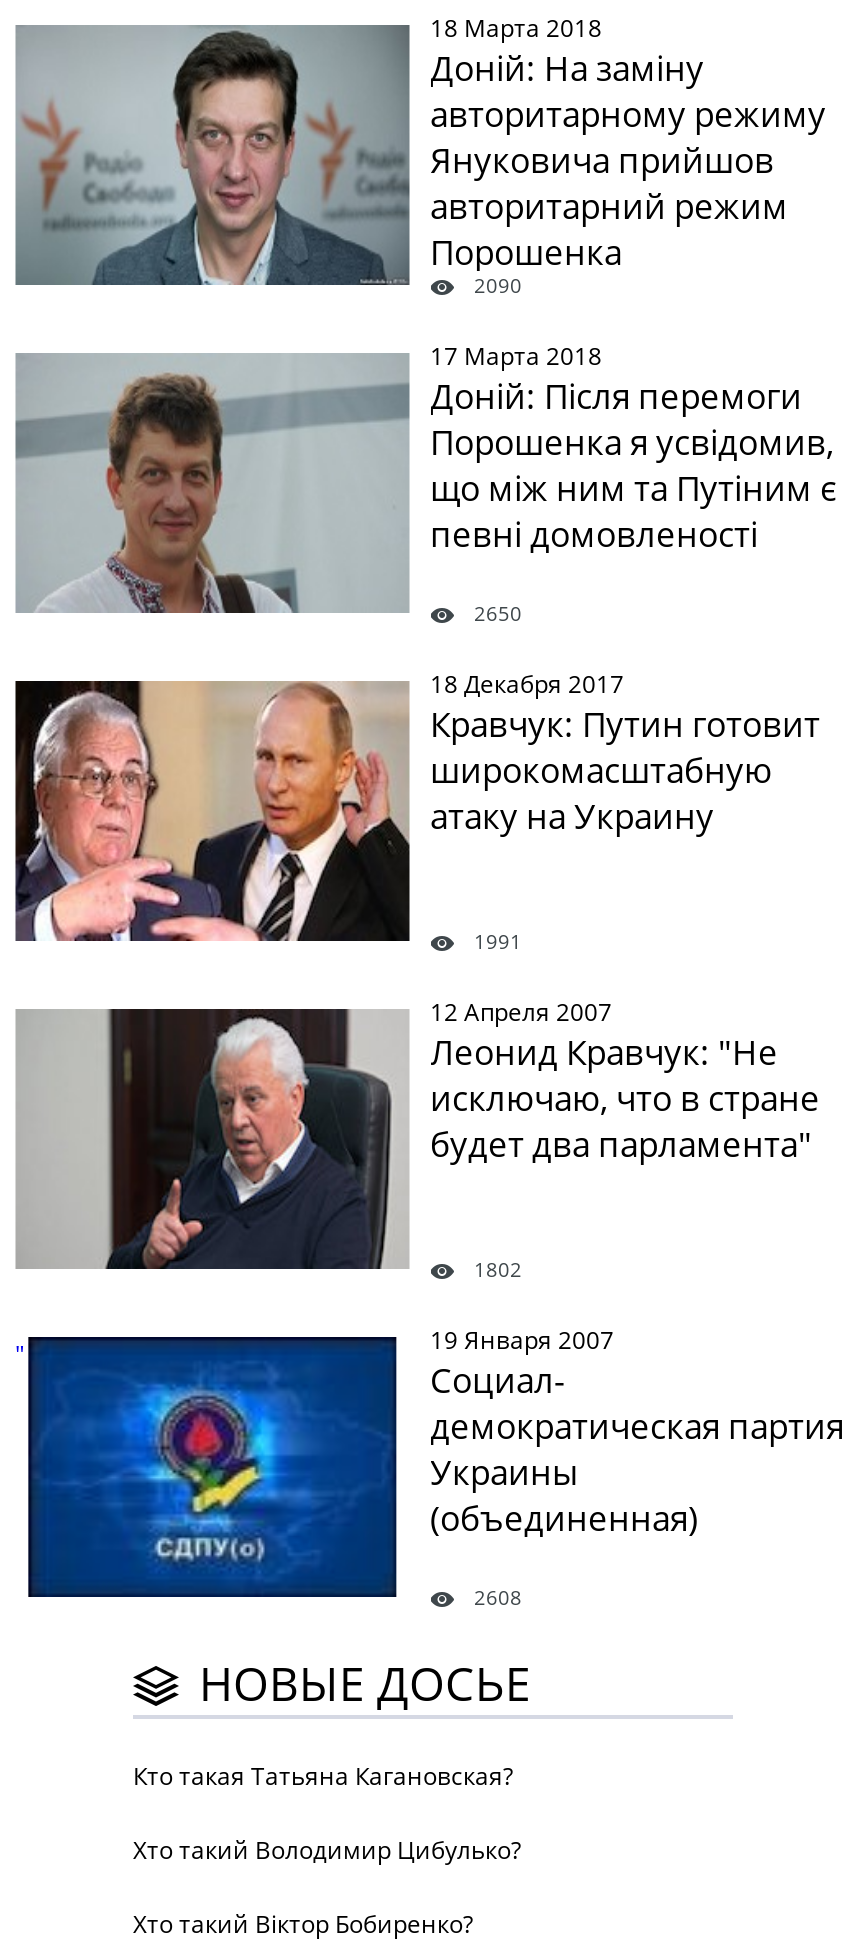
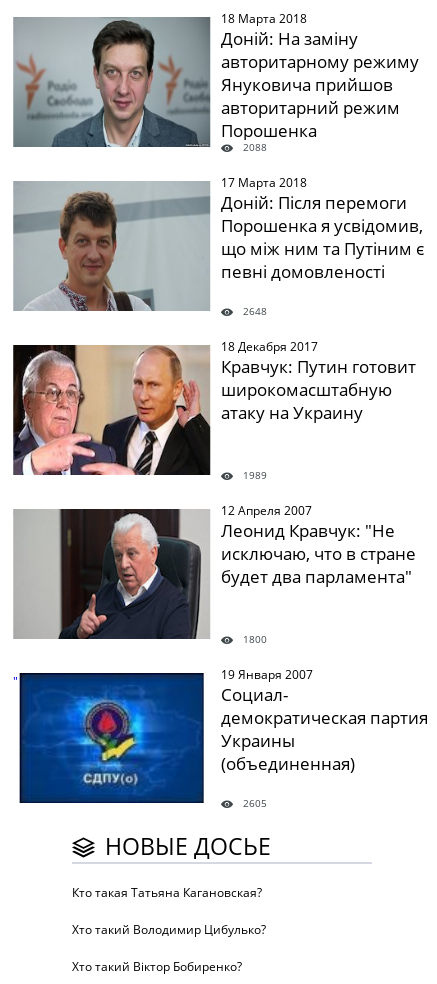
[474,271,522,299] 2090 -> [242,140,266,154] 2088
[474,599,522,627] 2650 -> [242,304,266,318] 2648
[474,927,522,955] 1991 -> [242,468,266,482] 1989
[474,1255,522,1283] 1802 -> [242,632,266,646] 1800
[474,1583,522,1611] 2608 -> [242,796,266,810] 2605

